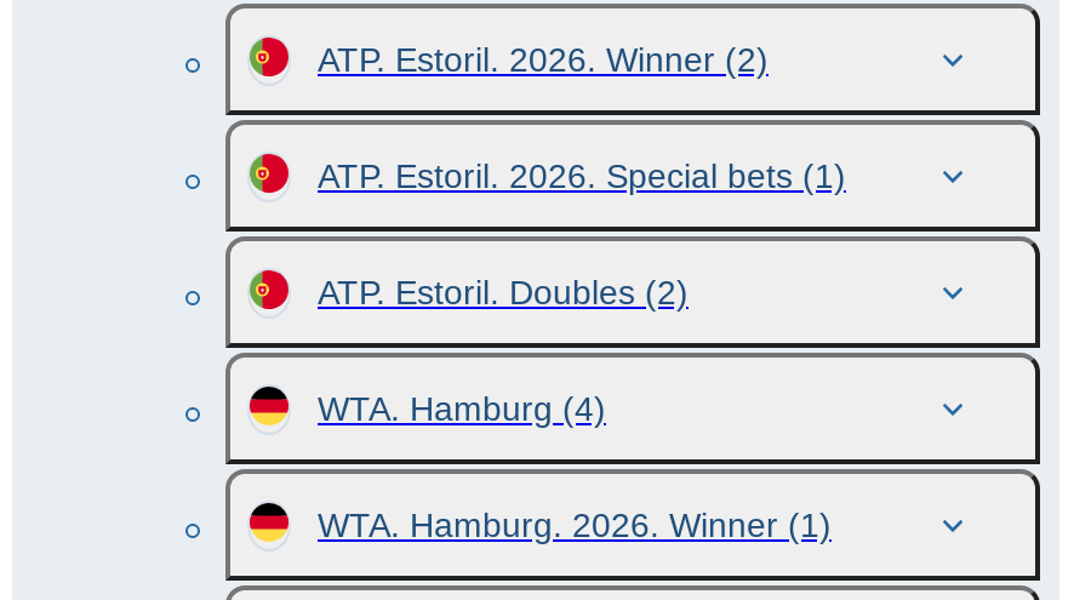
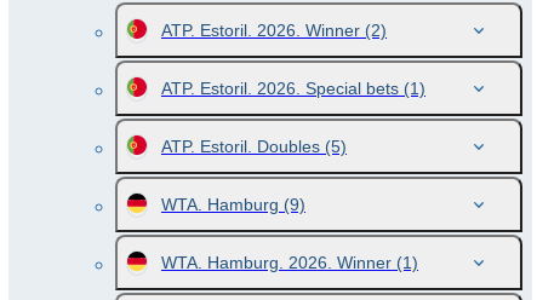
[318,273,689,312] ATP. Estoril. Doubles (2) -> [161,137,347,156] ATP. Estoril. Doubles (5)
[318,389,606,428] WTA. Hamburg (4) -> [161,195,305,214] WTA. Hamburg (9)

